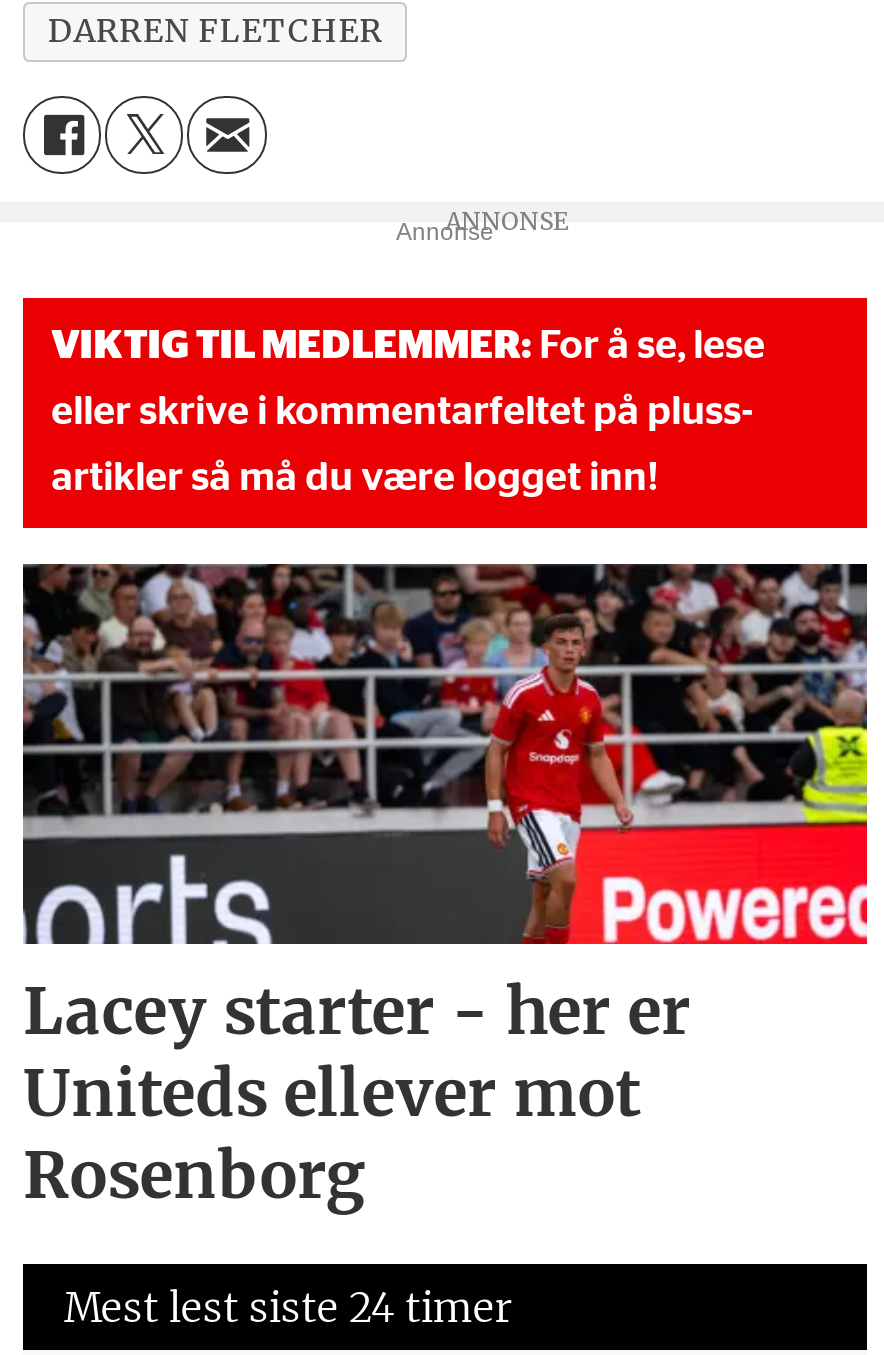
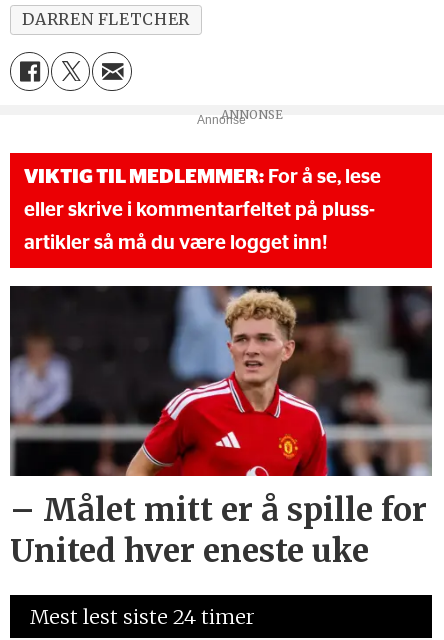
[21,562,869,1216] [image] | Lacey starter - her er | Uniteds ellever mot | Rosenborg -> [9,285,433,571] [image] | – Målet mitt er å spille for | United hver eneste uke

